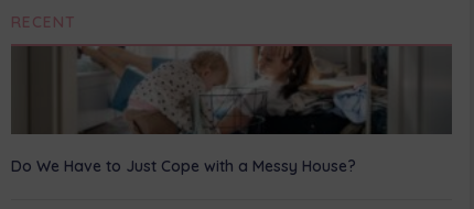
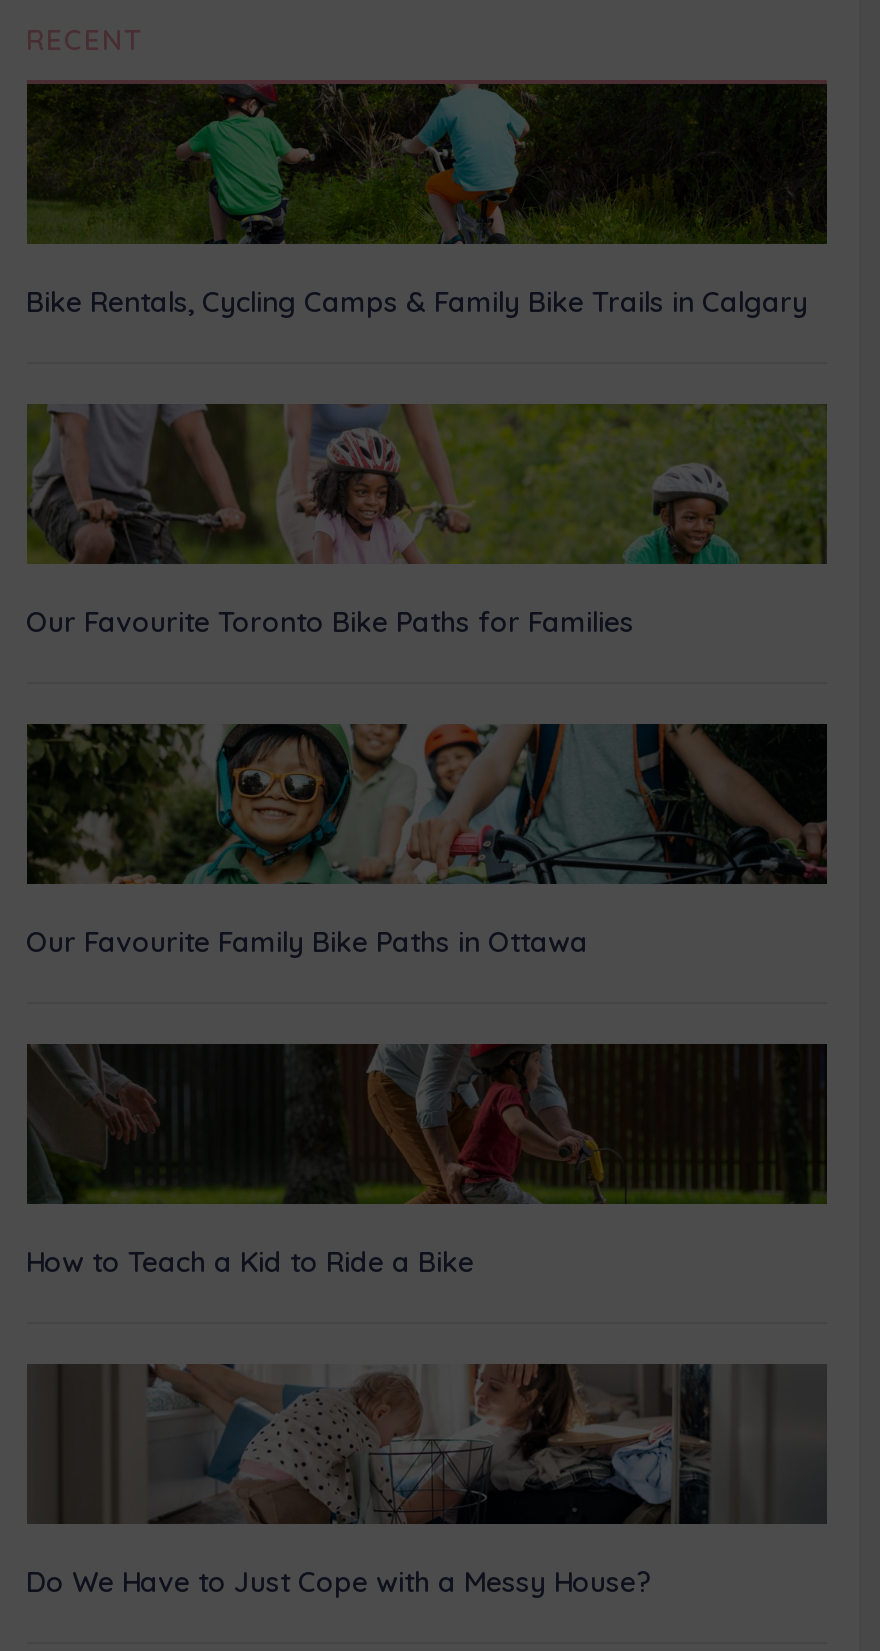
none -> [25,402,829,640] [image] | Our Favourite Toronto Bike Paths for Families
none -> [25,722,829,960] [image] | Our Favourite Family Bike Paths in Ottawa
none -> [25,1042,829,1280] [image] | How to Teach a Kid to Ride a Bike
none -> [26,82,827,320] [image] | Bike Rentals, Cycling Camps & Family Bike Trails in Calgary

